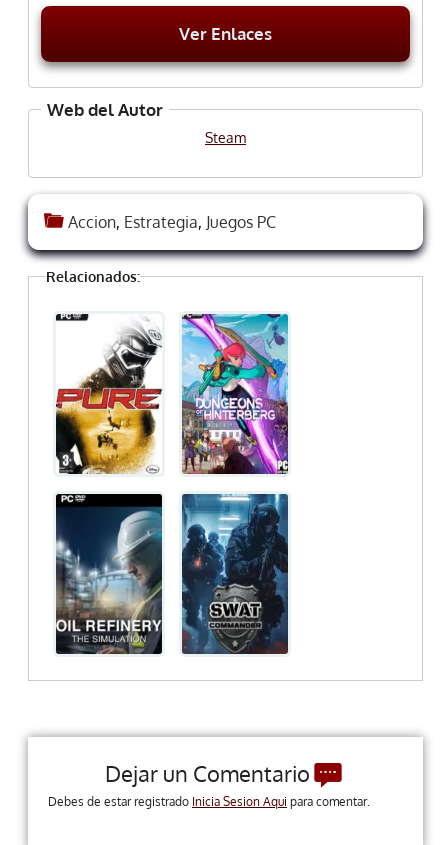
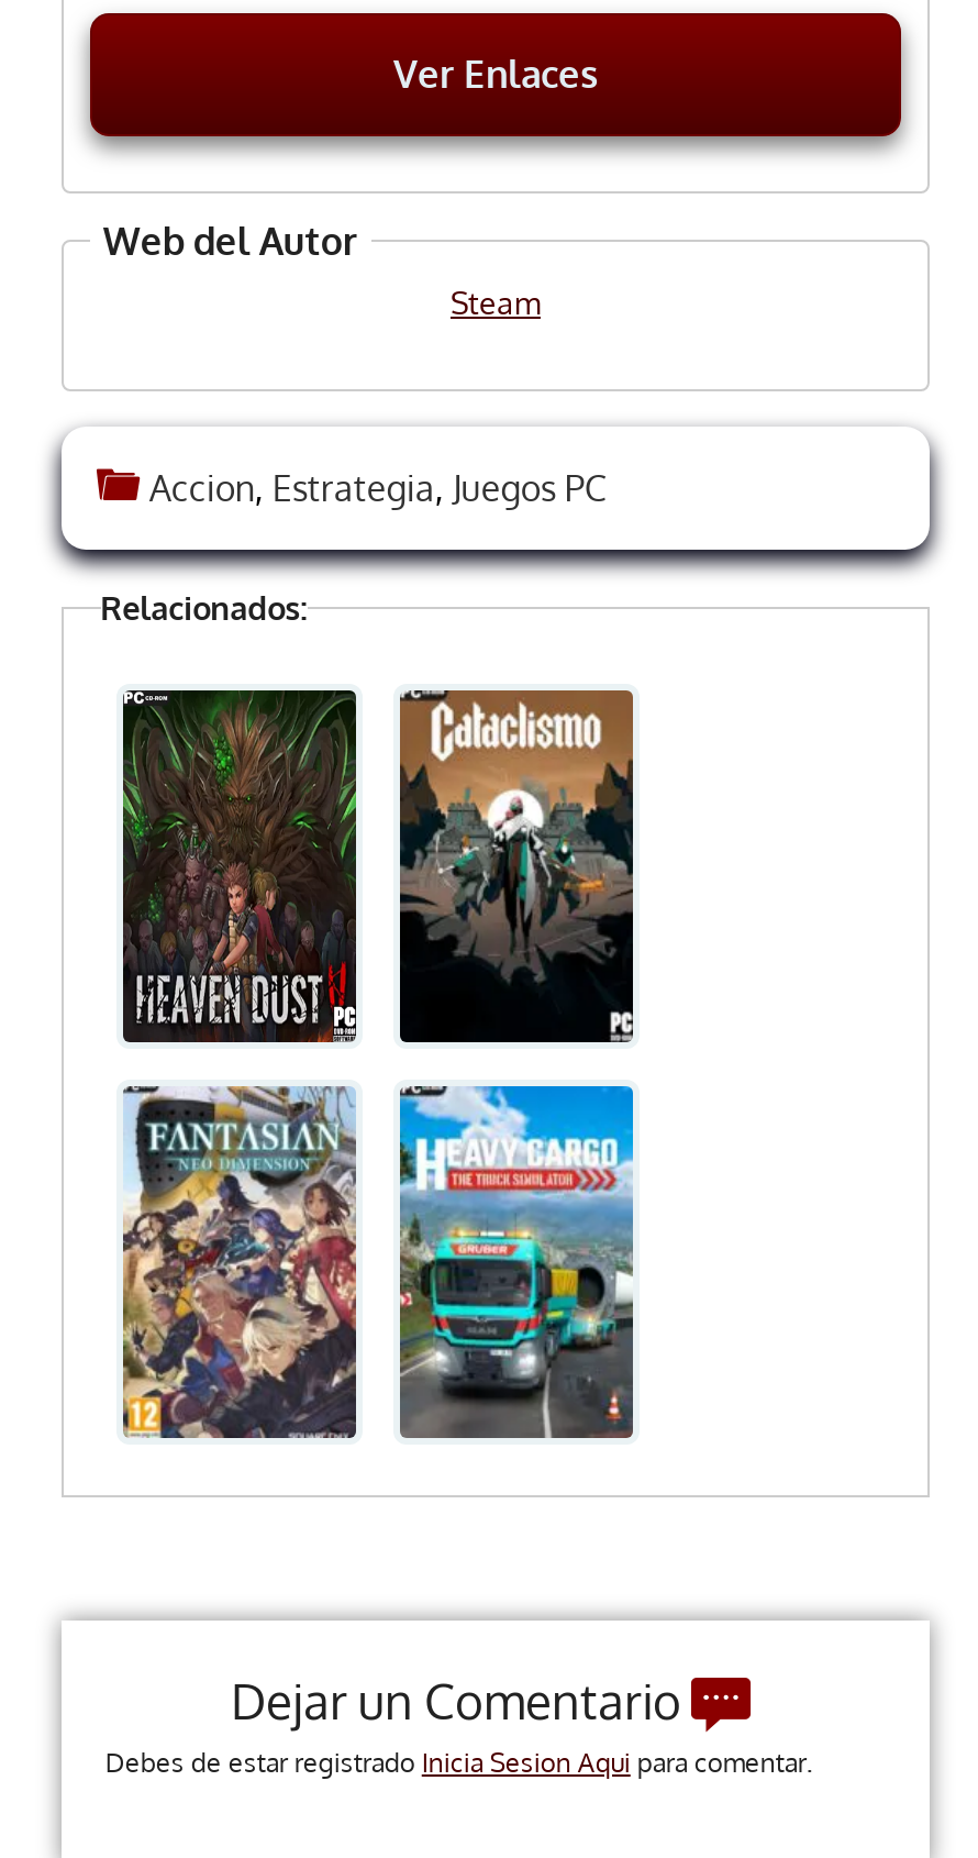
[56,314,162,475] [image] -> [121,688,358,1044] [image]
[181,313,289,475] [image] -> [398,688,635,1044] [image]
[55,493,163,655] [image] -> [121,1086,358,1438] [image]
[181,493,289,654] [image] -> [398,1084,635,1438] [image]

